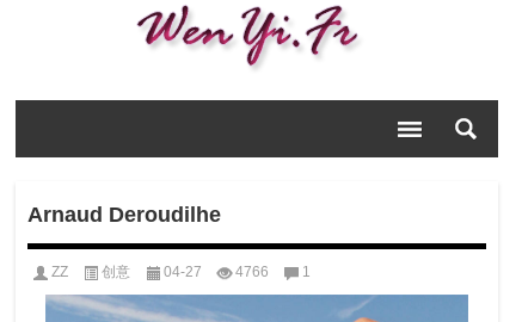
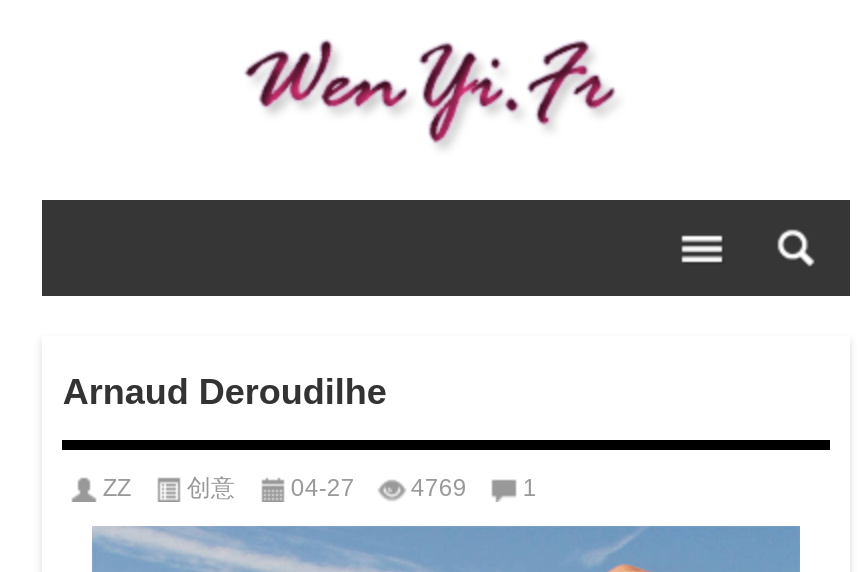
[52,263,311,280] ZZ 创意 04-27 4766 1 -> [103,473,537,501] ZZ 创意 04-27 4769 1

